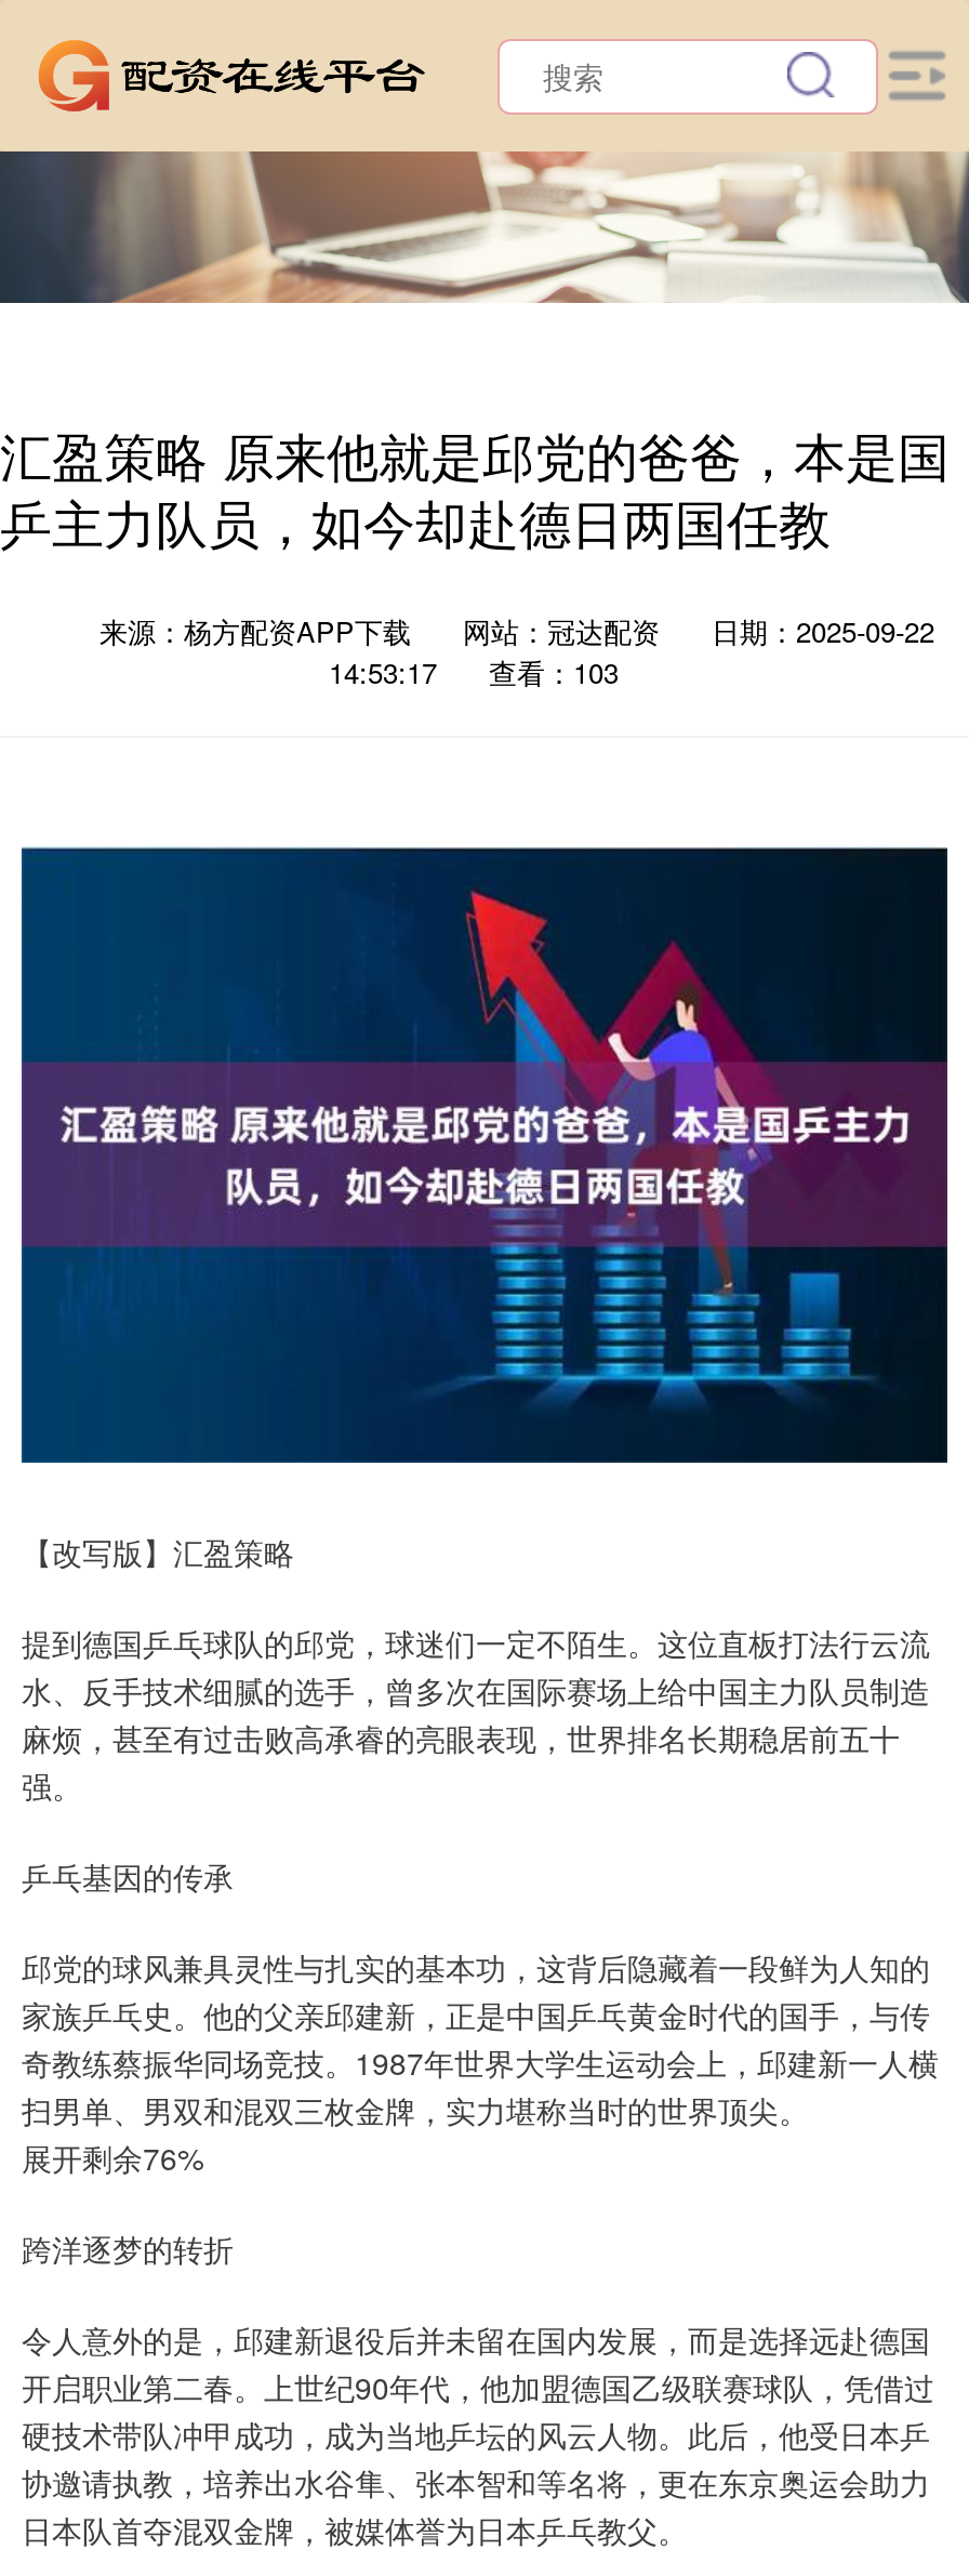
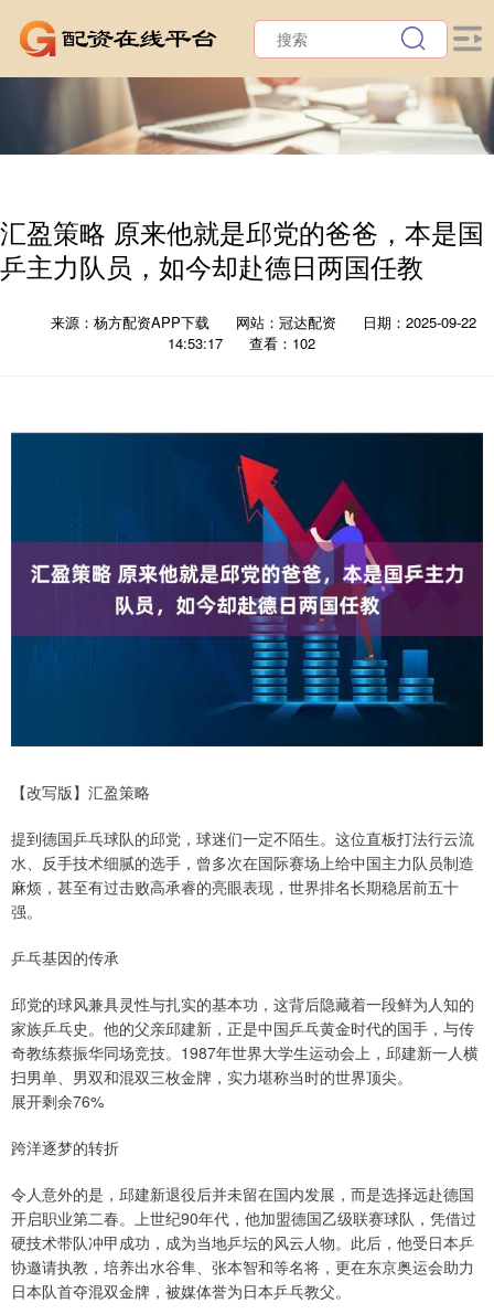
[329,651,619,692] 14:53:17 查看：103 -> [168,332,315,353] 14:53:17 查看：102

